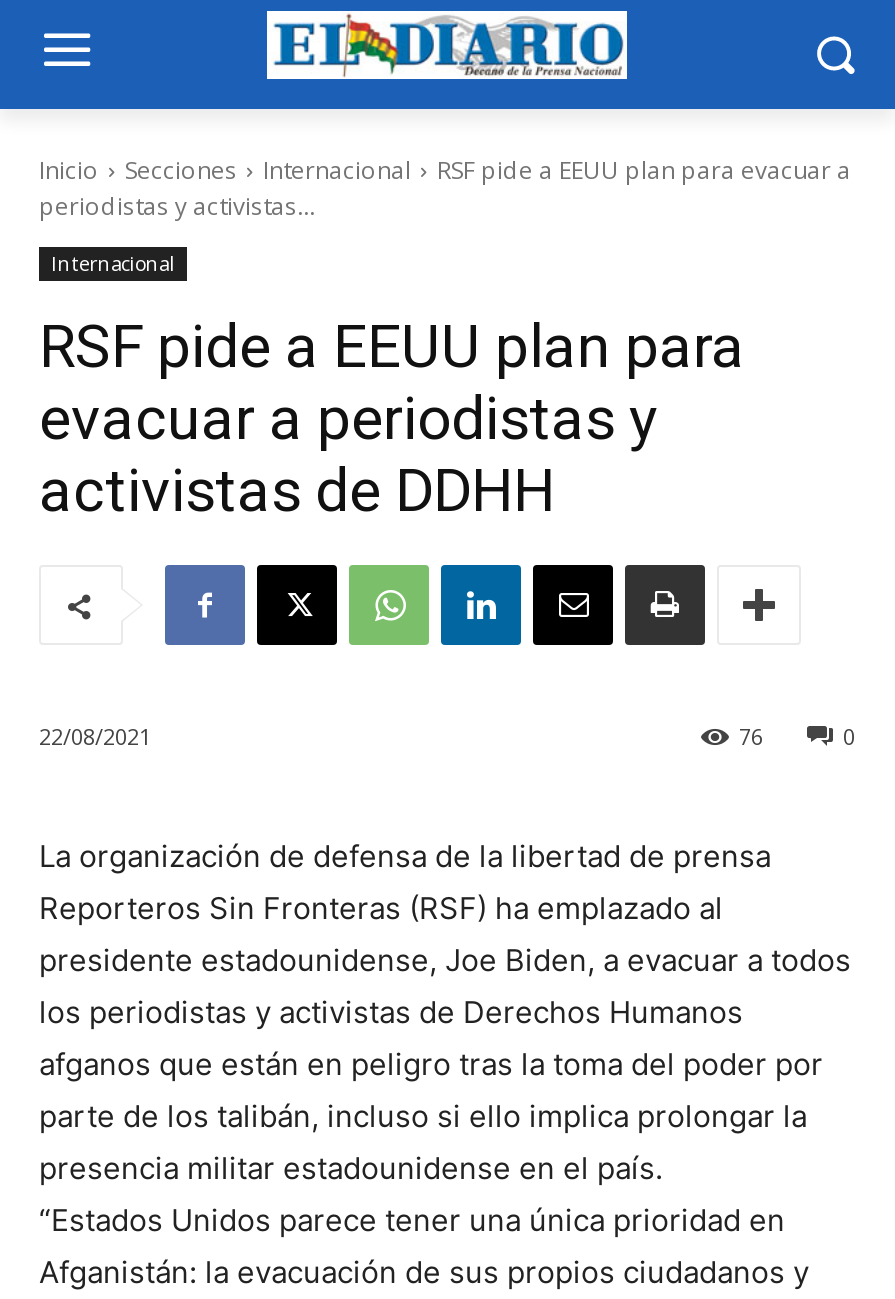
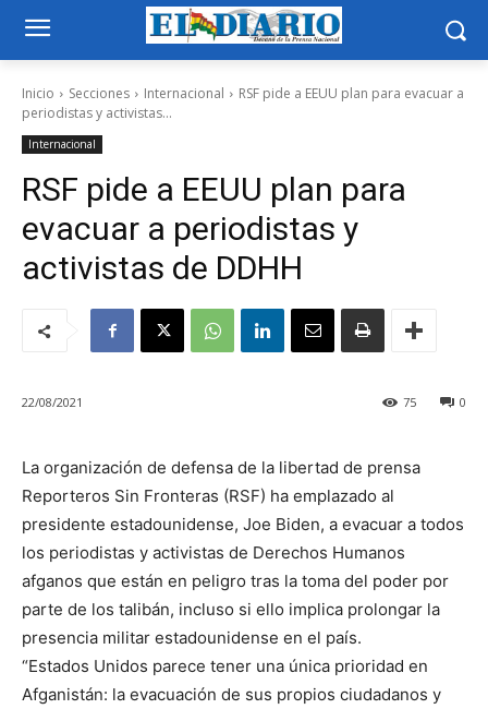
[739,721,763,751] 76 -> [403,394,416,410] 75

